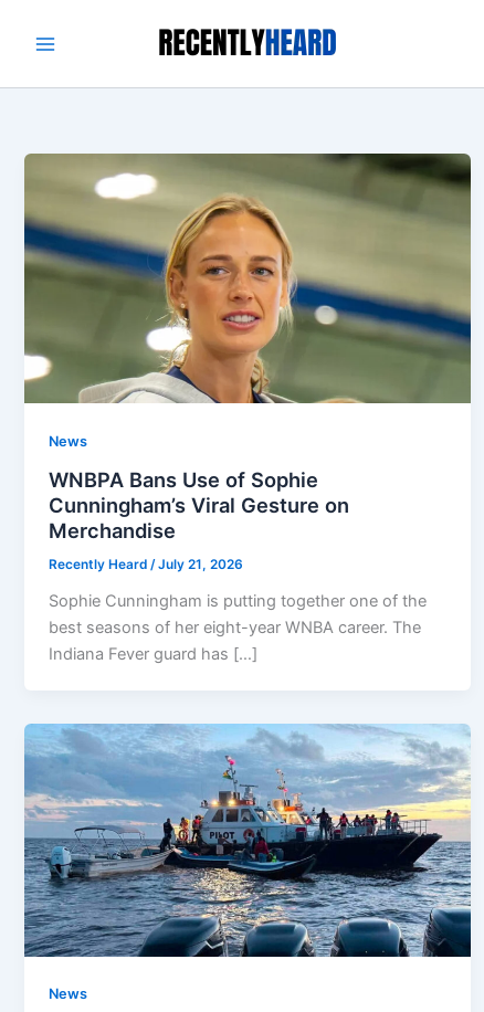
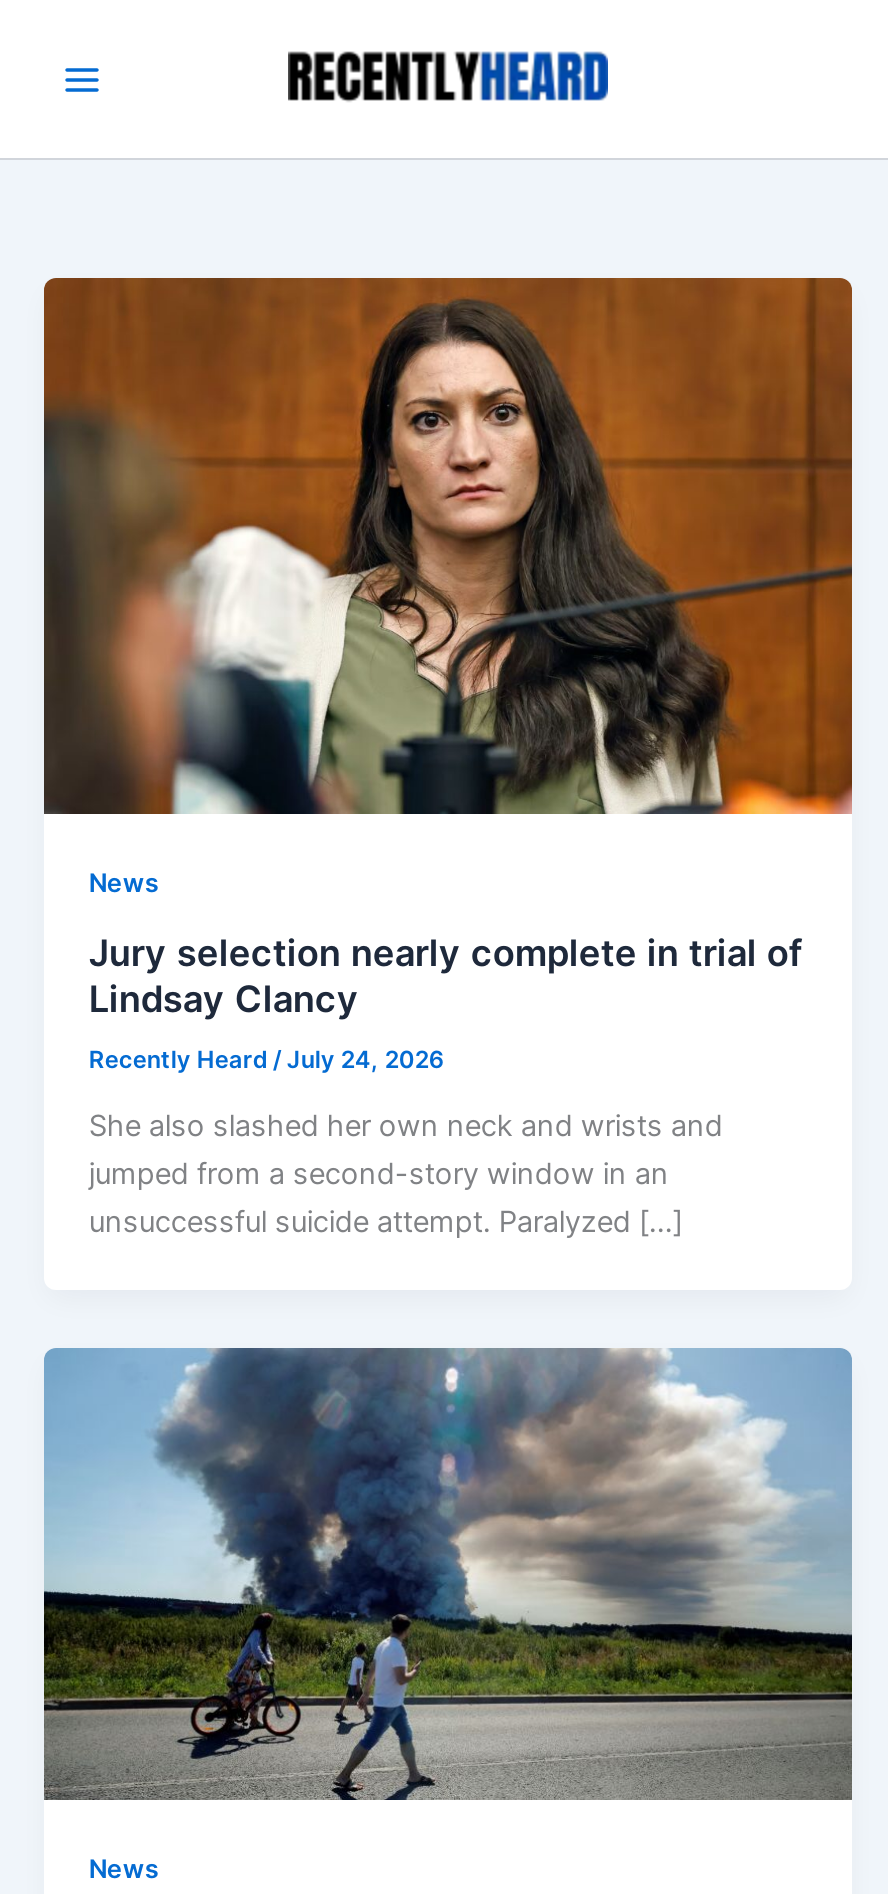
[24,152,472,404] [image] -> [42,276,854,816] [image]
[49,467,350,542] WNBPA Bans Use of Sophie | Cunningham’s Viral Gesture on | Merchandise -> [89,930,803,1020] Jury selection nearly complete in trial of | Lindsay Clancy
[49,556,243,572] Recently Heard / July 21, 2026 -> [89,1046,445,1074] Recently Heard / July 24, 2026
[49,591,427,664] Sophie Cunningham is putting together one of the | best seasons of her eight-year WNBA career. The | Indiana Fever guard has […] -> [89,1107,723,1239] She also slashed her own neck and wrists and | jumped from a second-story window in an | unsuccessful suicide attempt. Paralyzed […]
[23,706,472,958] [image] -> [42,1346,854,1802] [image]

